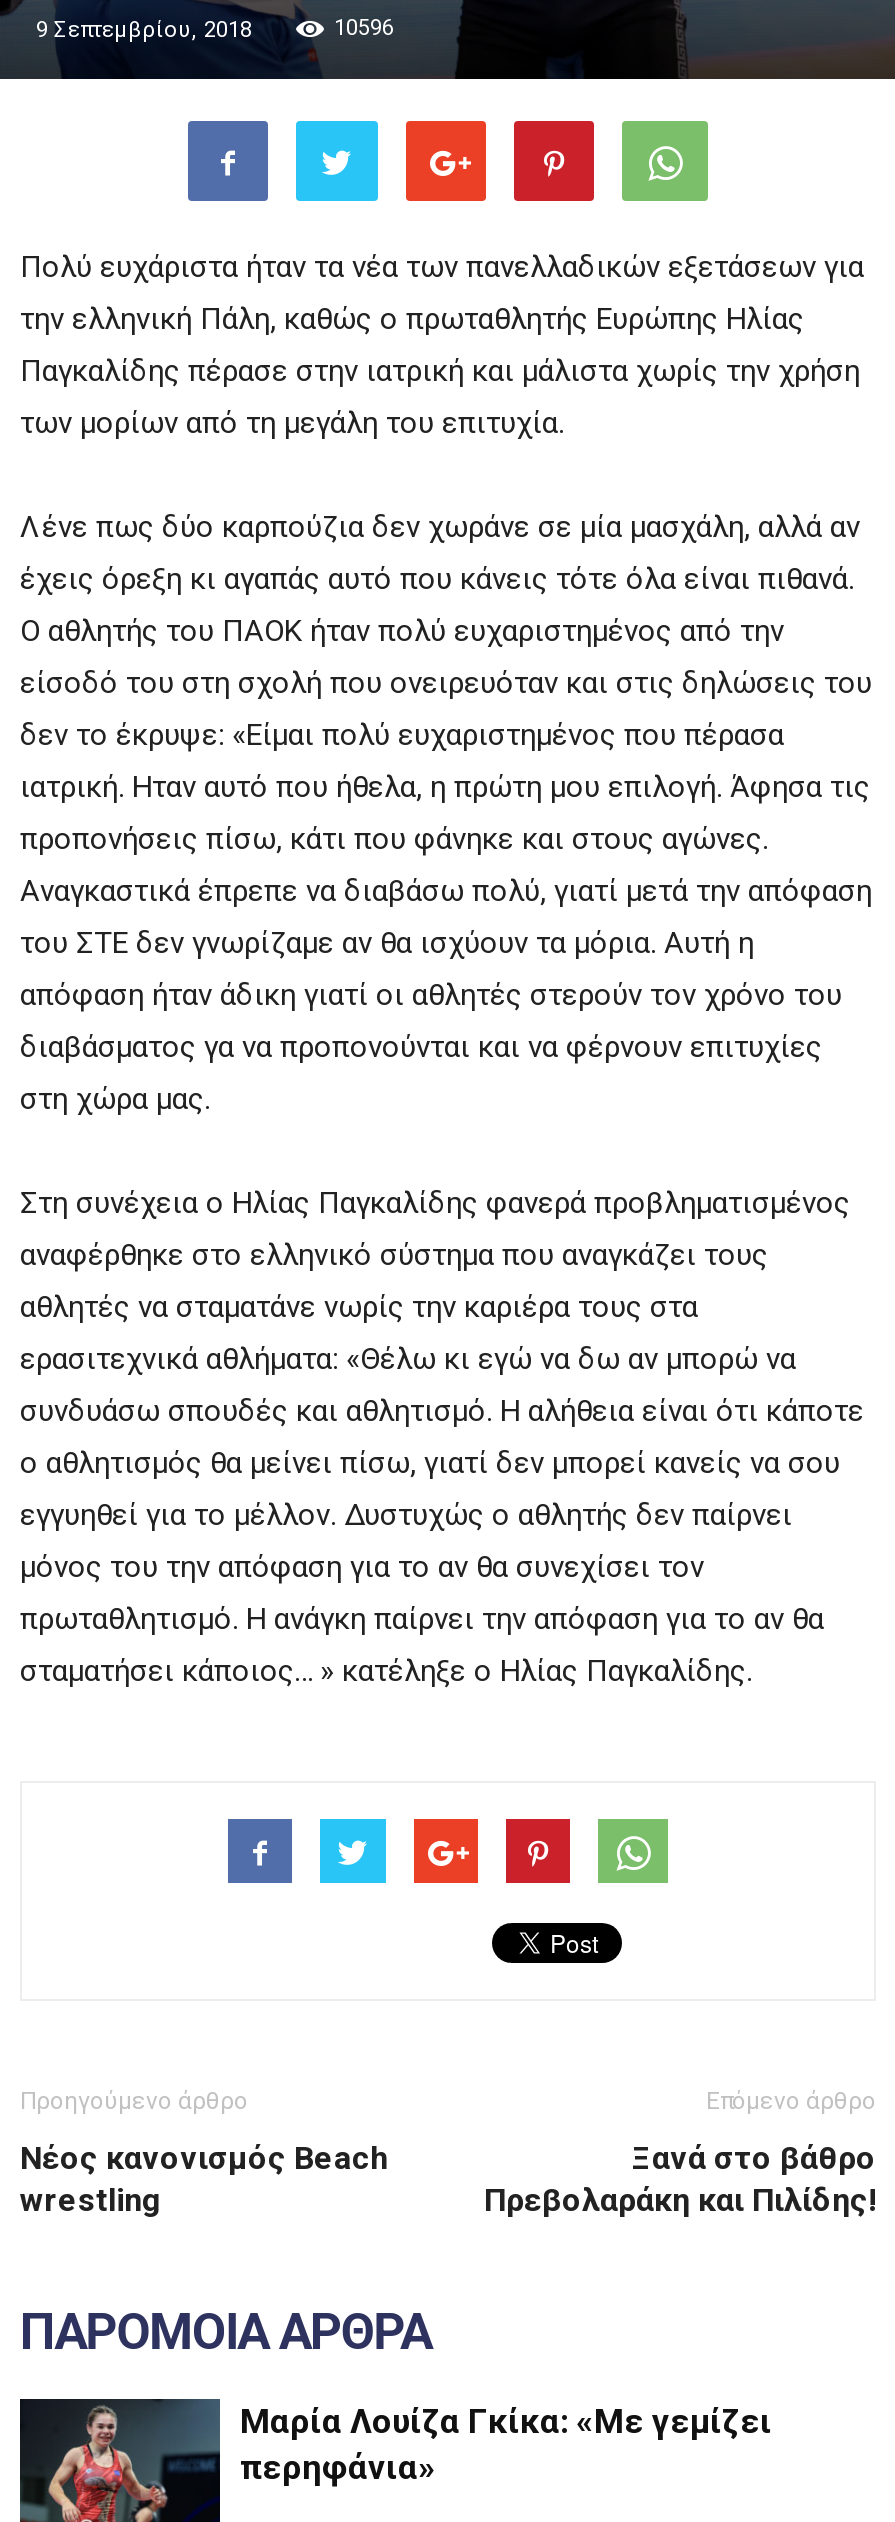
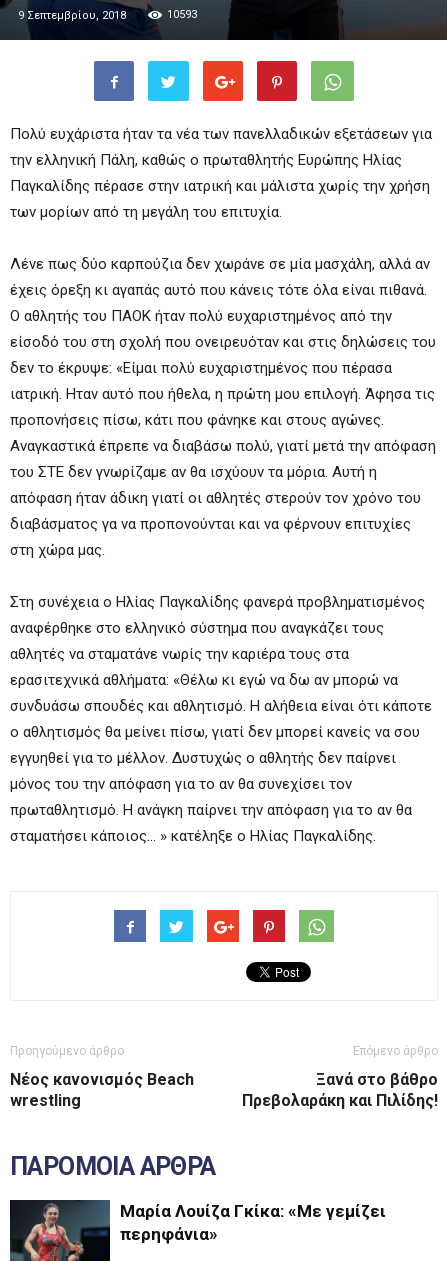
[334,16,394,42] 10596 -> [167,8,197,21] 10593

